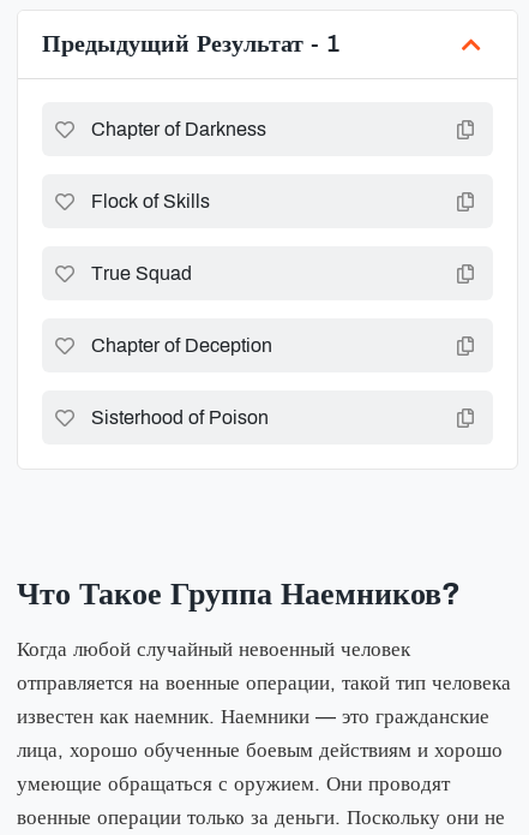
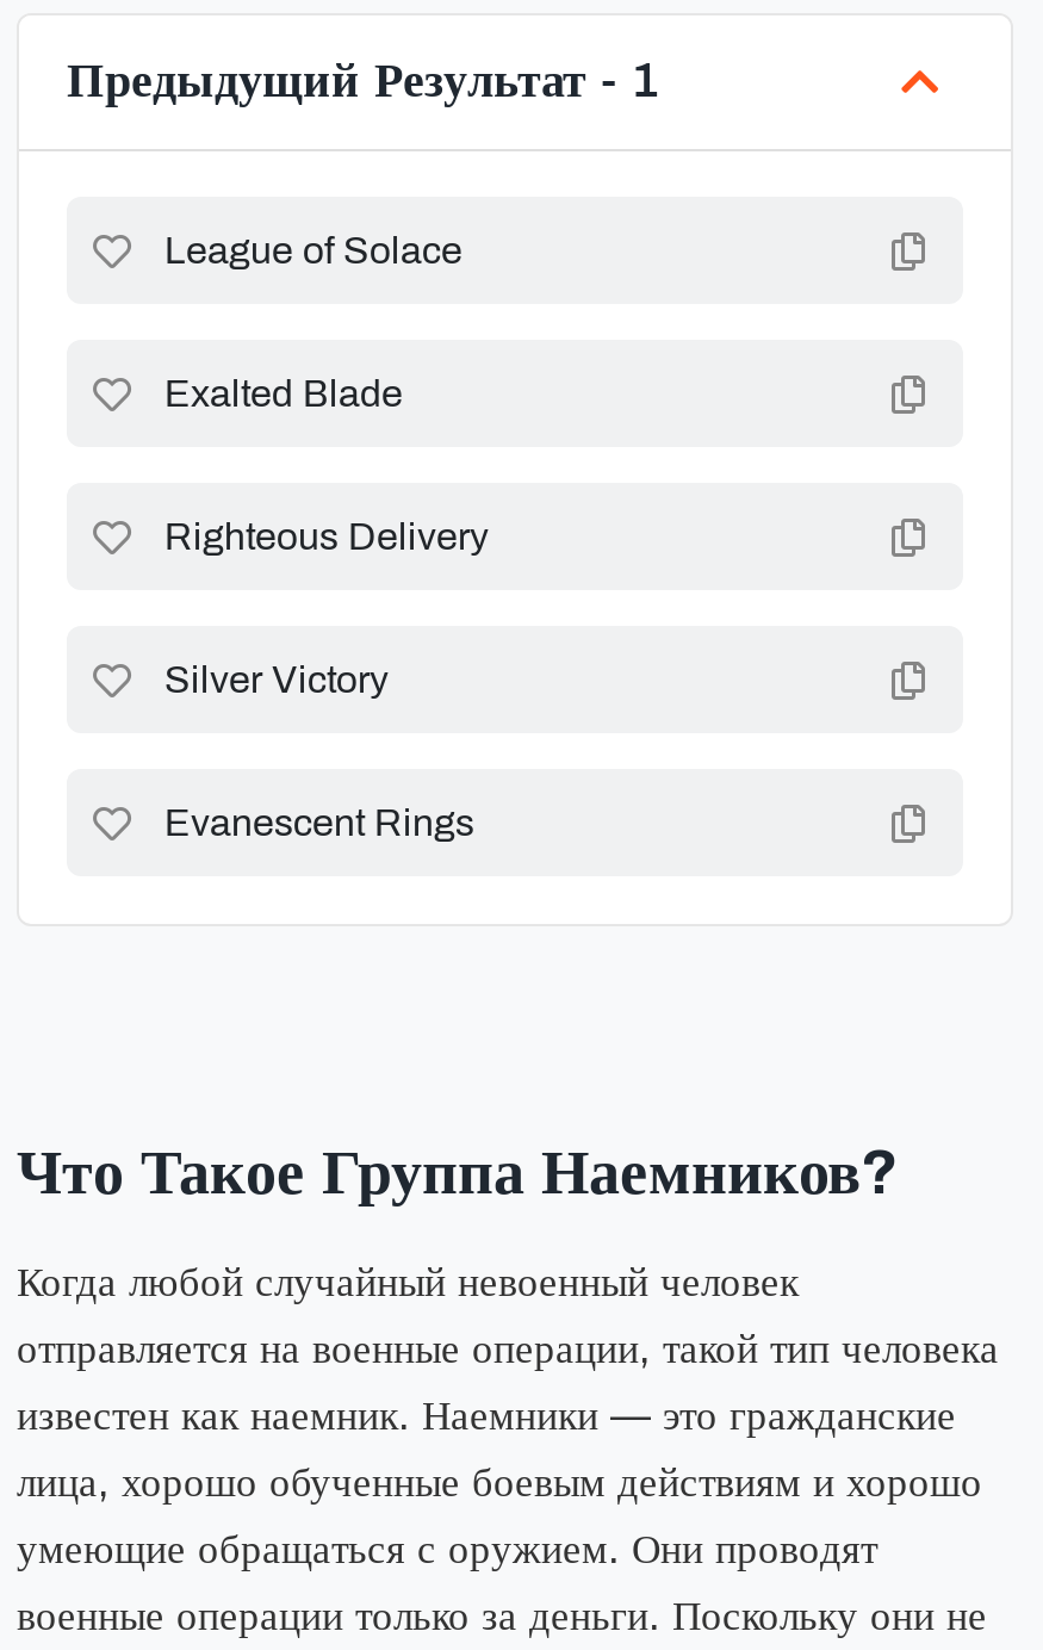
[91,118,266,139] Chapter of Darkness -> [164,229,462,269] League of Solace
[91,190,210,211] Flock of Skills -> [164,372,403,412] Exalted Blade
[91,263,192,283] True Squad -> [164,515,489,556] Righteous Delivery
[91,335,272,355] Chapter of Deception -> [164,658,389,699] Silver Victory
[91,407,269,427] Sisterhood of Poison -> [164,801,474,842] Evanescent Rings

